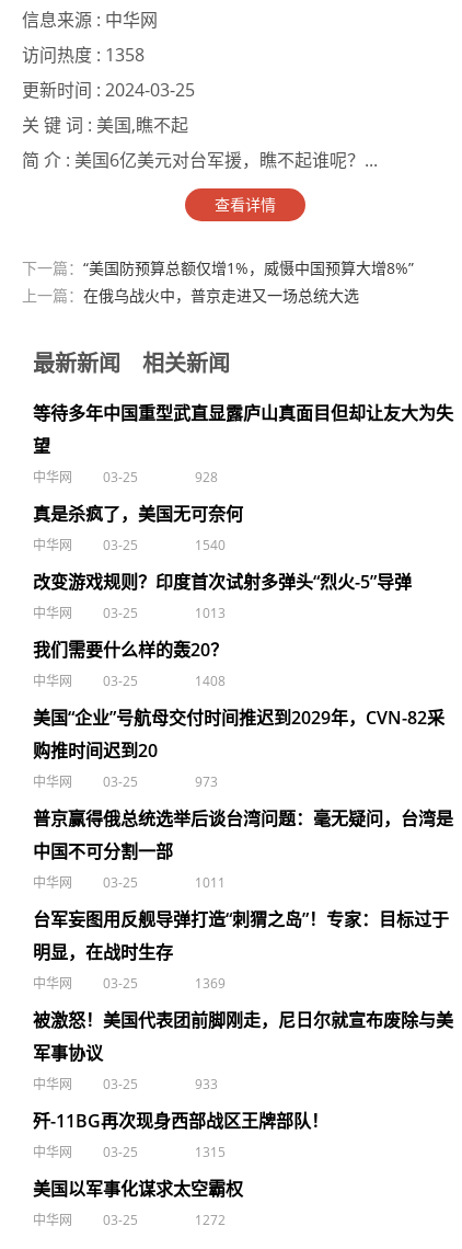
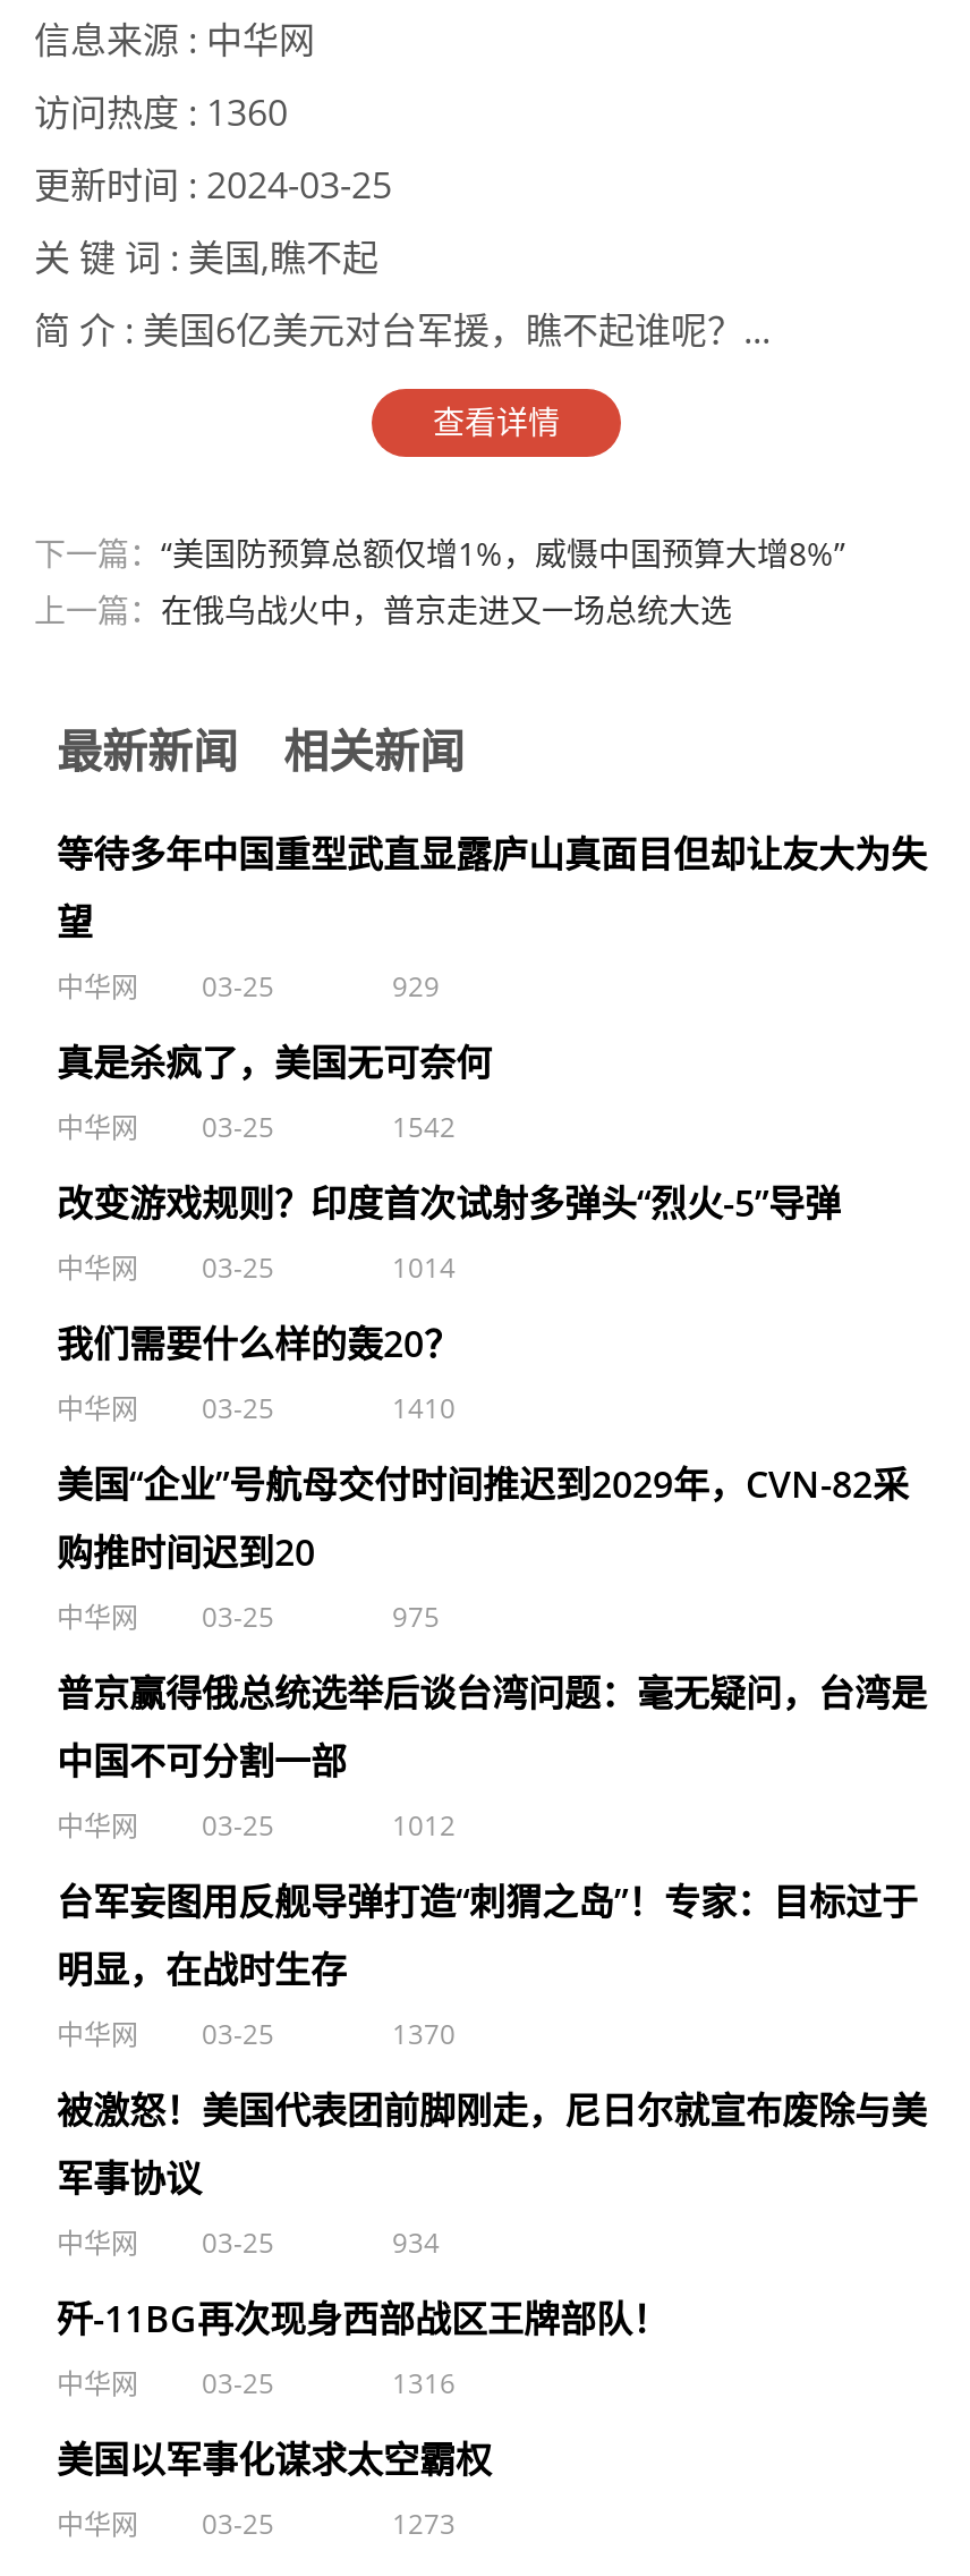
[22,43,145,67] 访问热度 : 1358 -> [34,87,288,137] 访问热度 : 1360
[195,468,218,486] 928 -> [392,967,440,1006] 929
[195,536,226,554] 1540 -> [392,1108,456,1146] 1542
[195,604,226,622] 1013 -> [392,1248,456,1287] 1014
[195,672,226,690] 1408 -> [392,1389,456,1427] 1410
[195,772,218,791] 973 -> [392,1598,440,1636] 975
[195,873,226,892] 1011 -> [392,1806,456,1845] 1012
[195,974,226,993] 1369 -> [392,2015,456,2053] 1370
[195,1075,218,1093] 933 -> [392,2223,440,2262] 934
[195,1143,226,1161] 1315 -> [392,2364,456,2403] 1316
[195,1211,226,1229] 1272 -> [392,2505,456,2543] 1273

